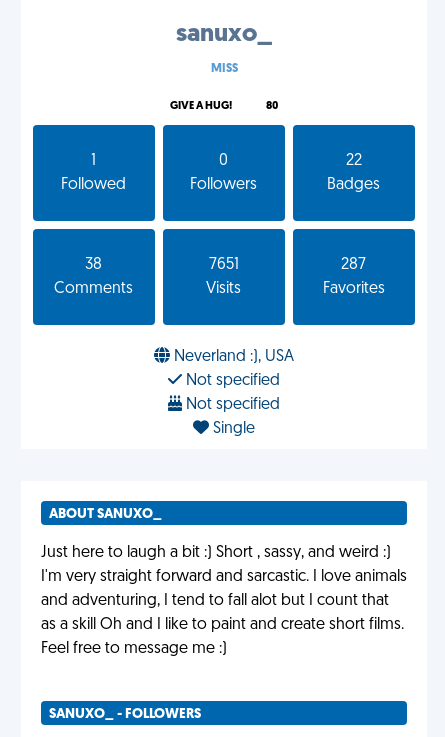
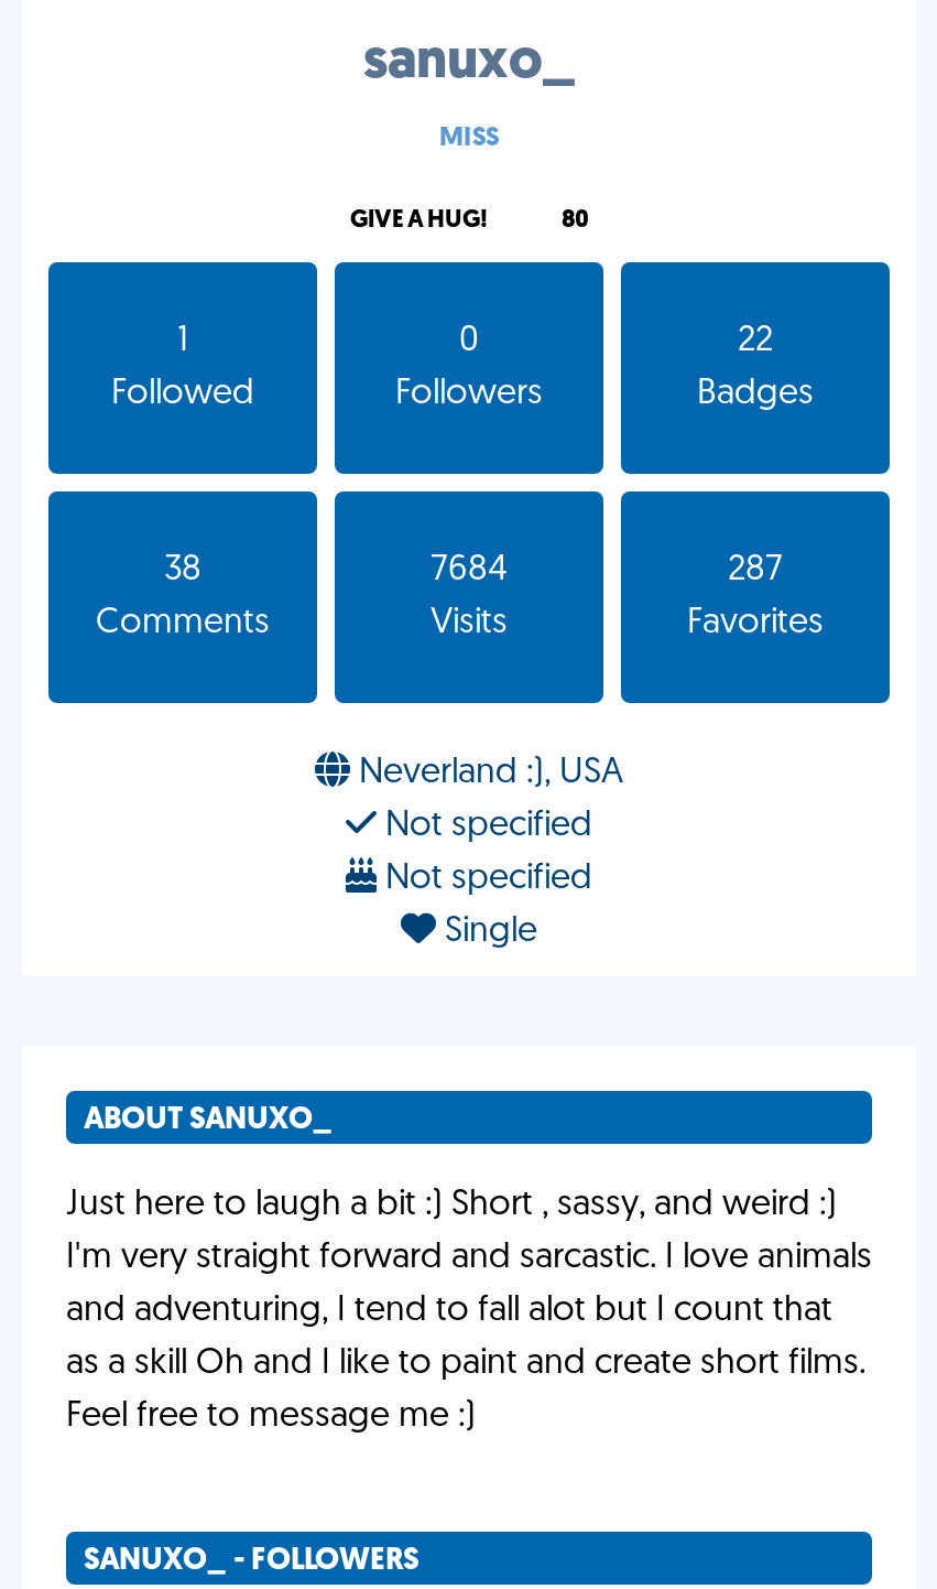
[209,257,239,273] 7651 -> [431,553,508,588] 7684

